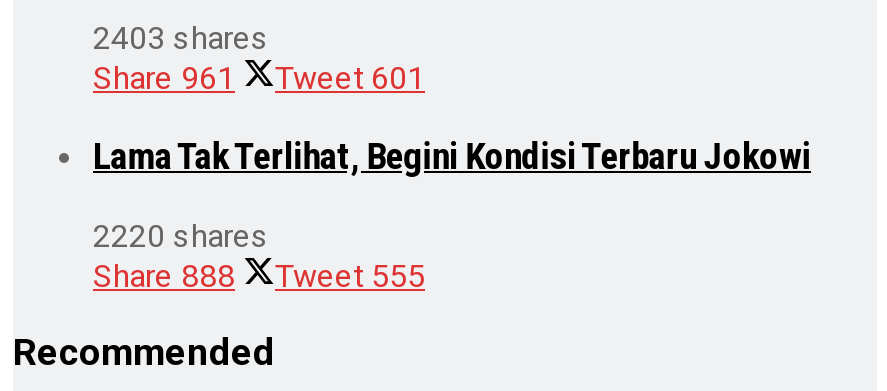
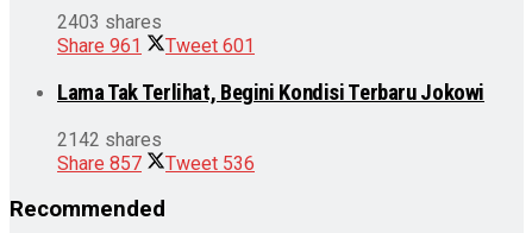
[93,216,269,254] 2220 shares -> [57,128,162,150] 2142 shares
[93,256,235,294] Share 888 -> [57,152,142,174] Share 857
[275,256,425,294] Tweet 555 -> [165,152,255,174] Tweet 536

